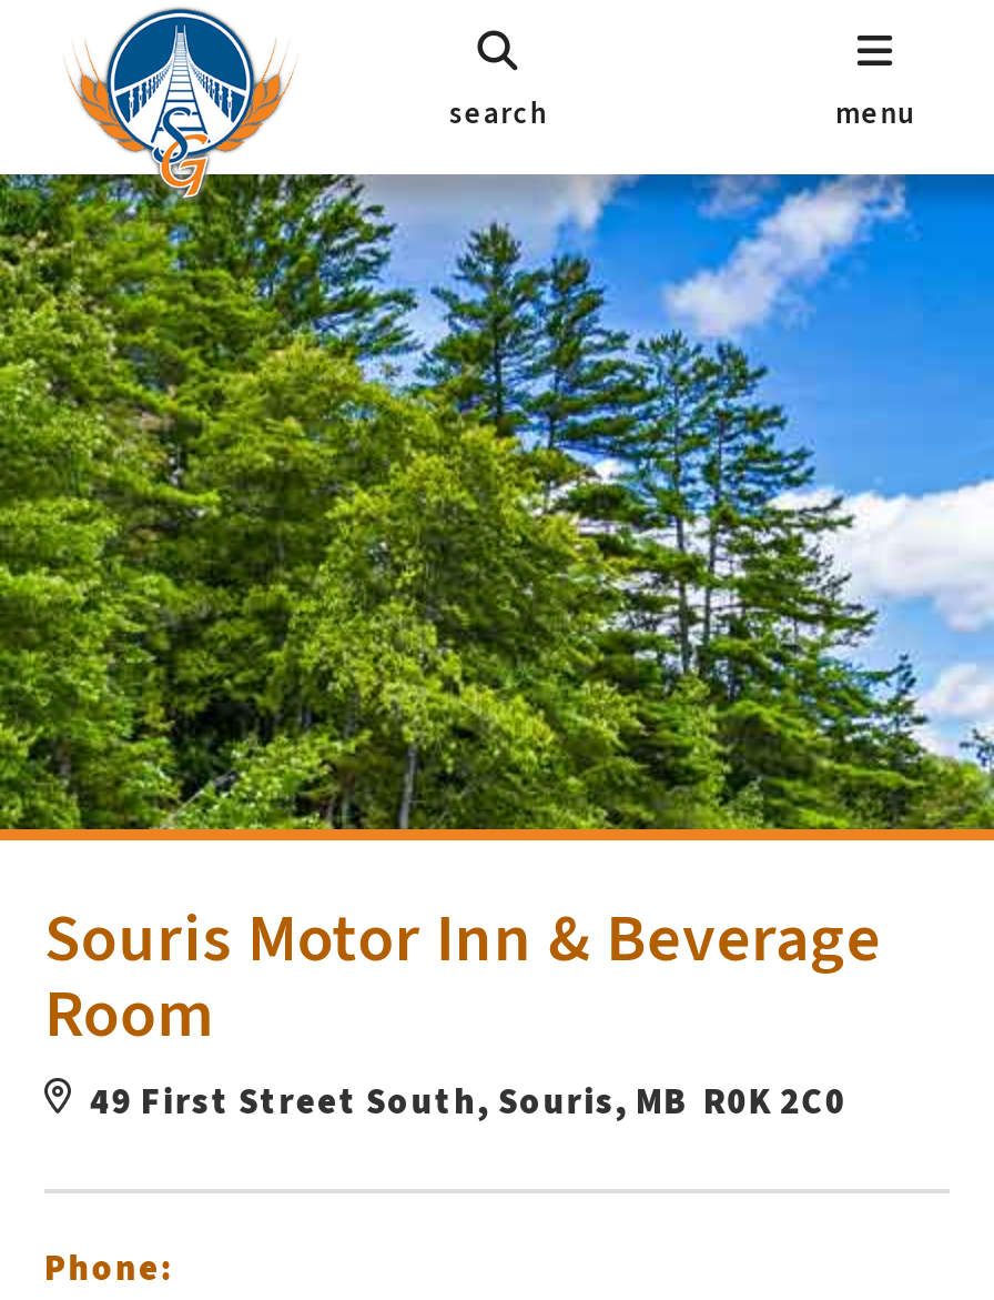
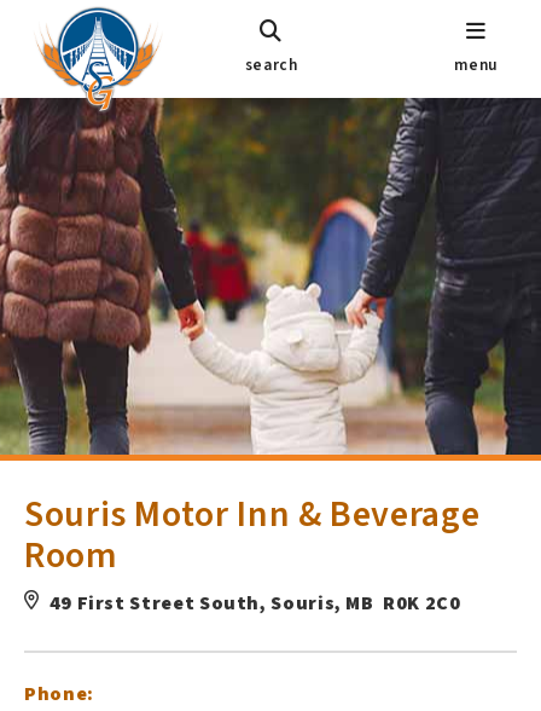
[7,172,987,832] [image] -> [4,97,537,456] [image]

